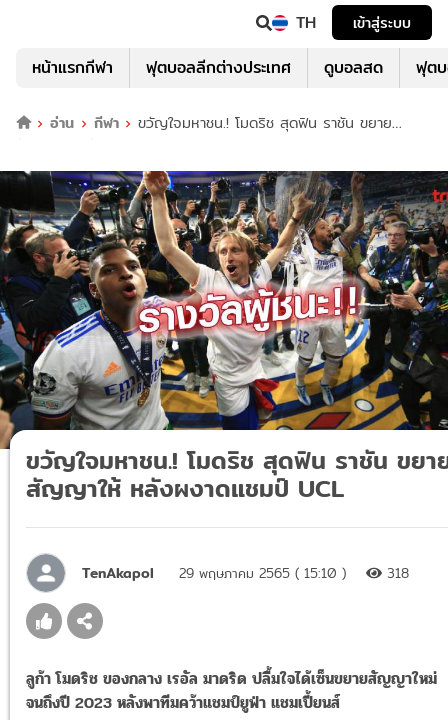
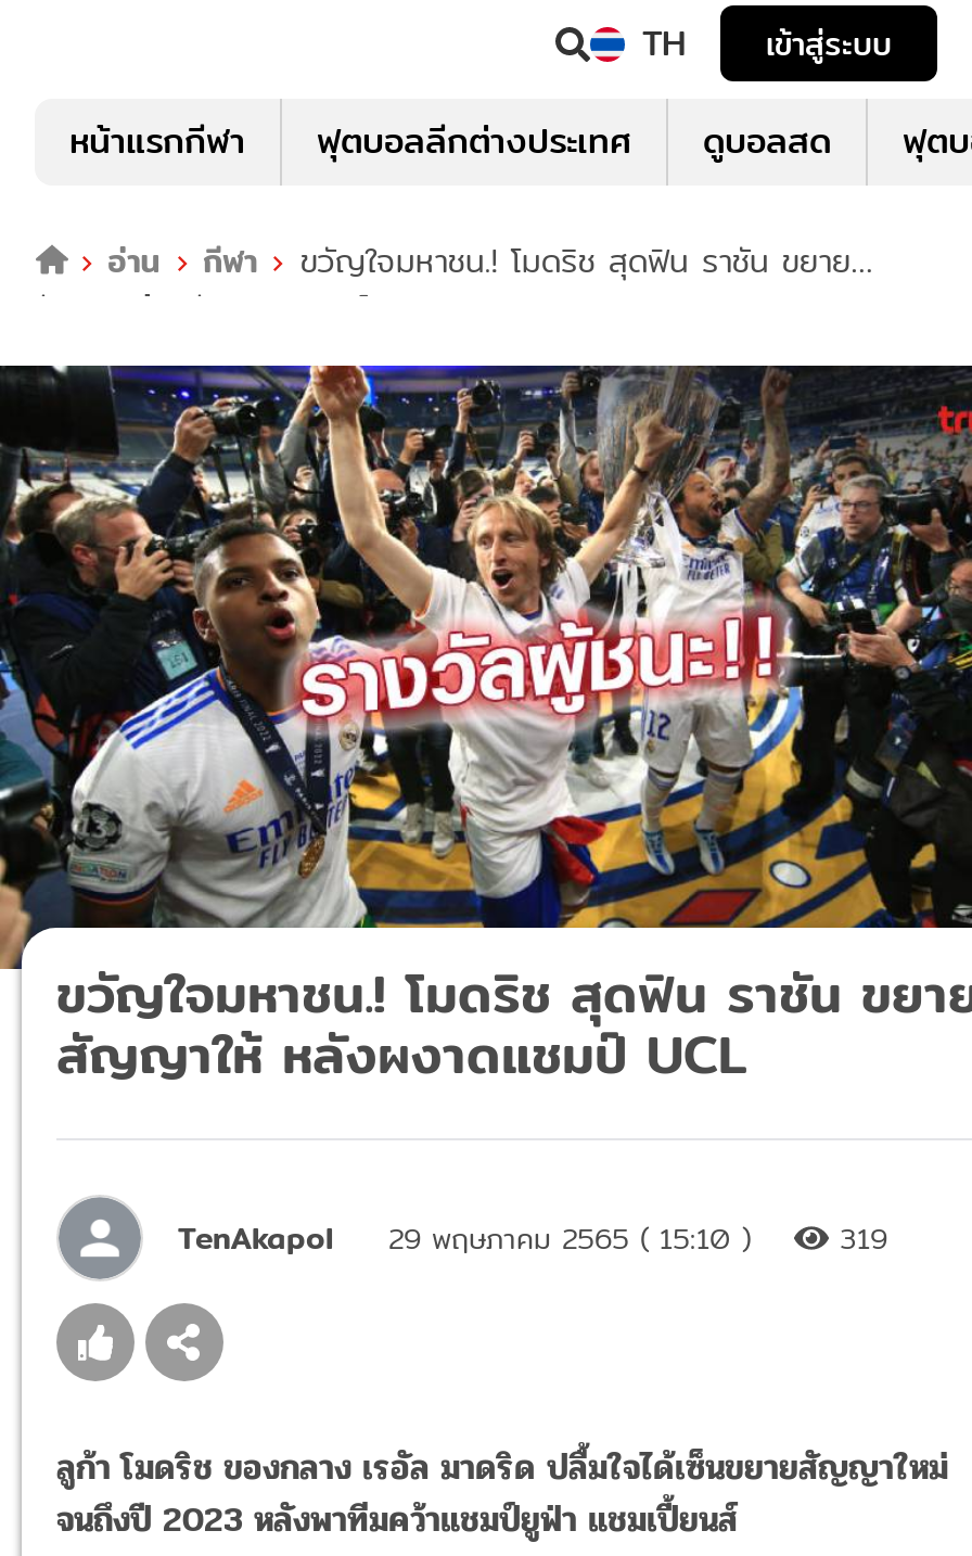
[387,563,409,583] 318 -> [840,1216,887,1259] 319

